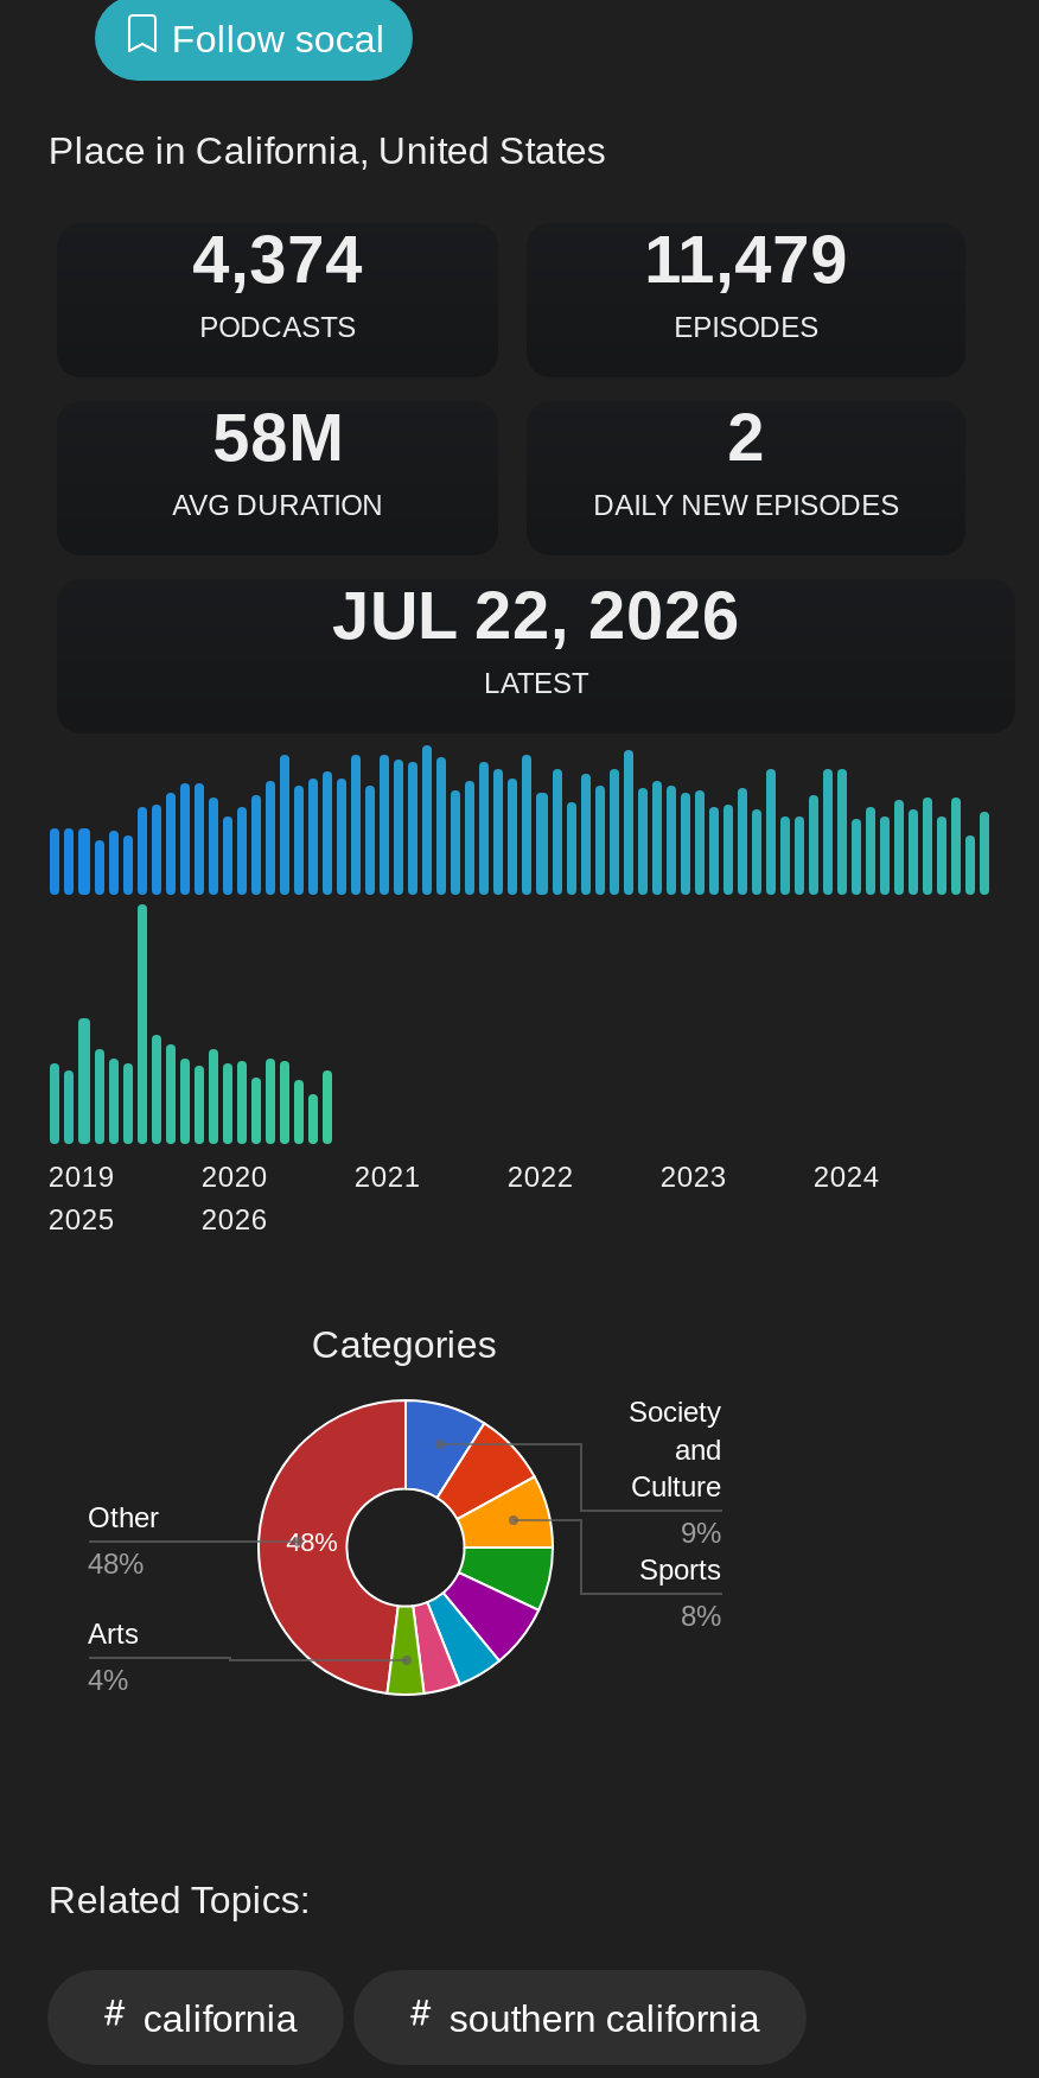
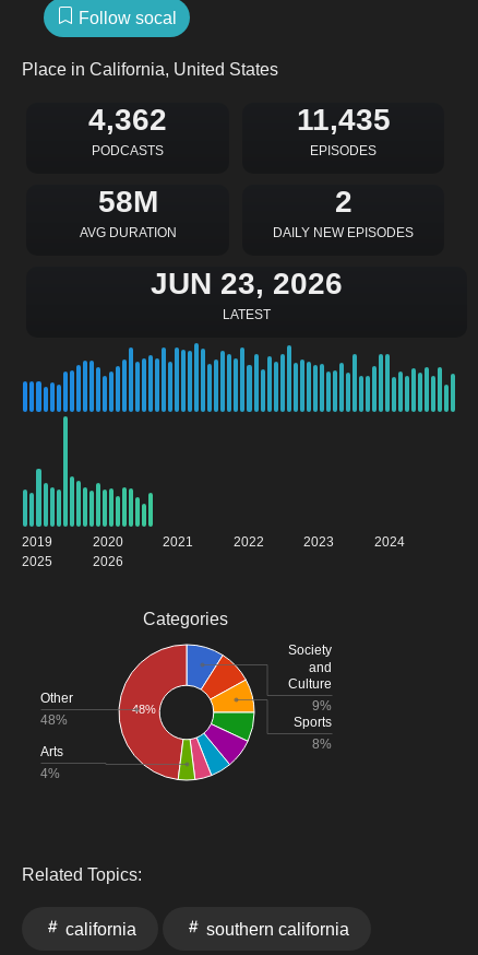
[193,223,363,297] 4,374 -> [89,103,167,137] 4,362
[645,223,849,297] 11,479 -> [297,103,390,137] 11,435
[332,579,740,653] JUL 22, 2026 -> [151,267,343,300] JUN 23, 2026

